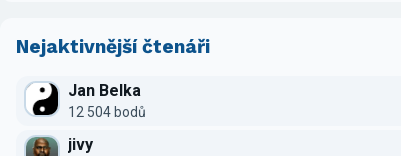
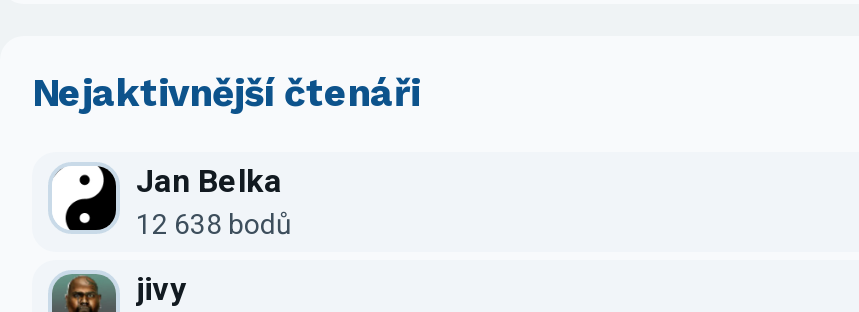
[68,104,146,120] 12 504 bodů -> [136,207,292,239] 12 638 bodů

